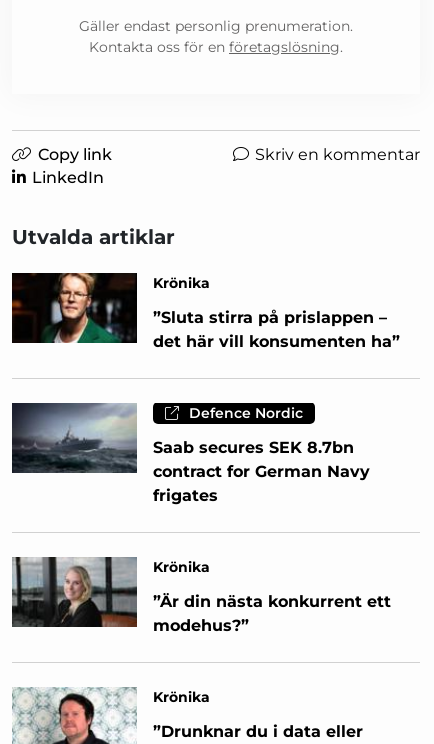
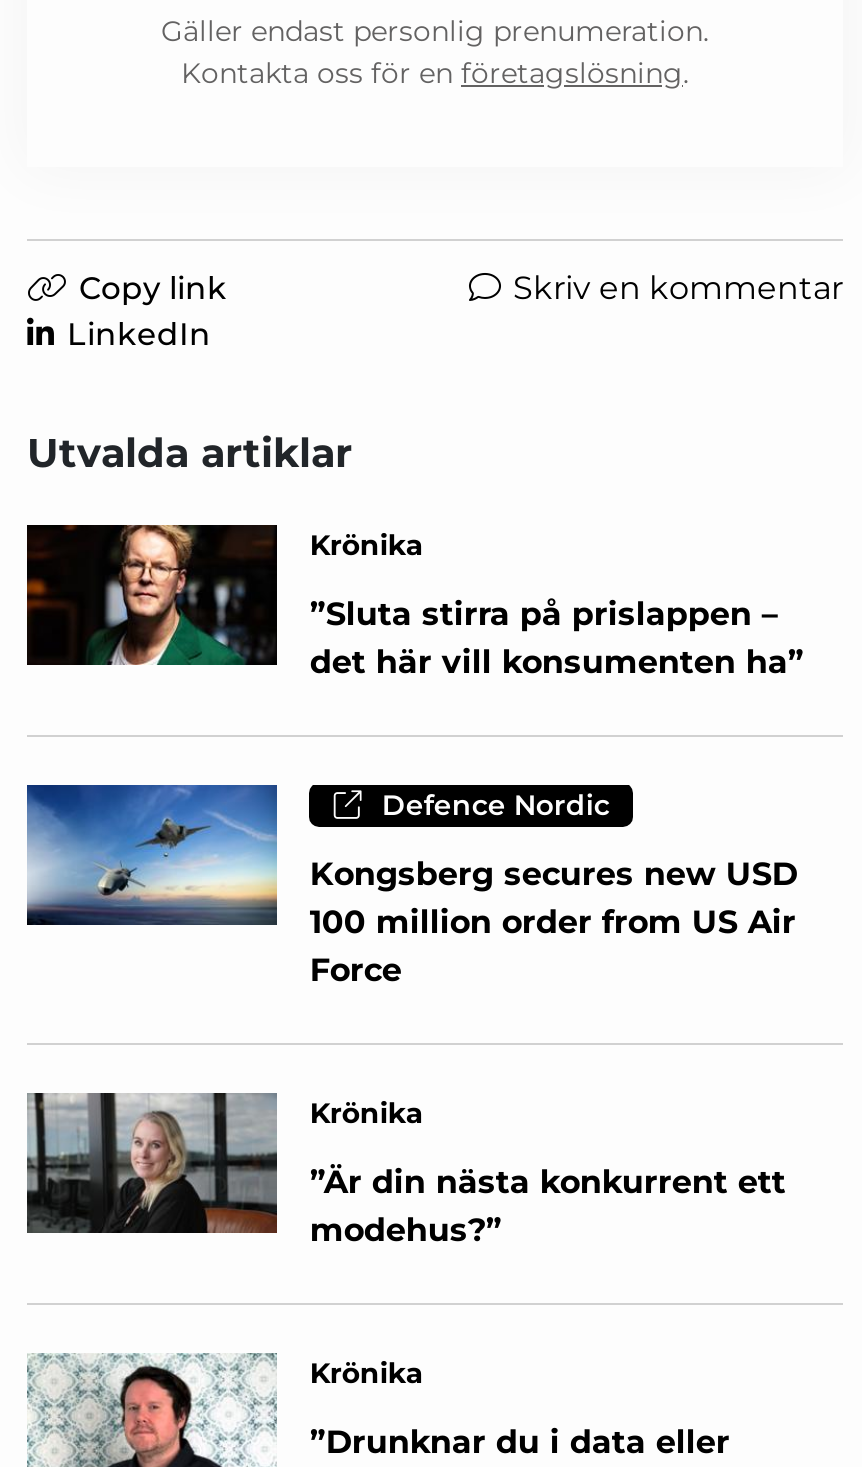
[11,403,370,505] [image] | Saab secures SEK 8.7bn | contract for German Navy | frigates -> [25,785,798,989] [image] | Kongsberg secures new USD | 100 million order from US Air | Force

